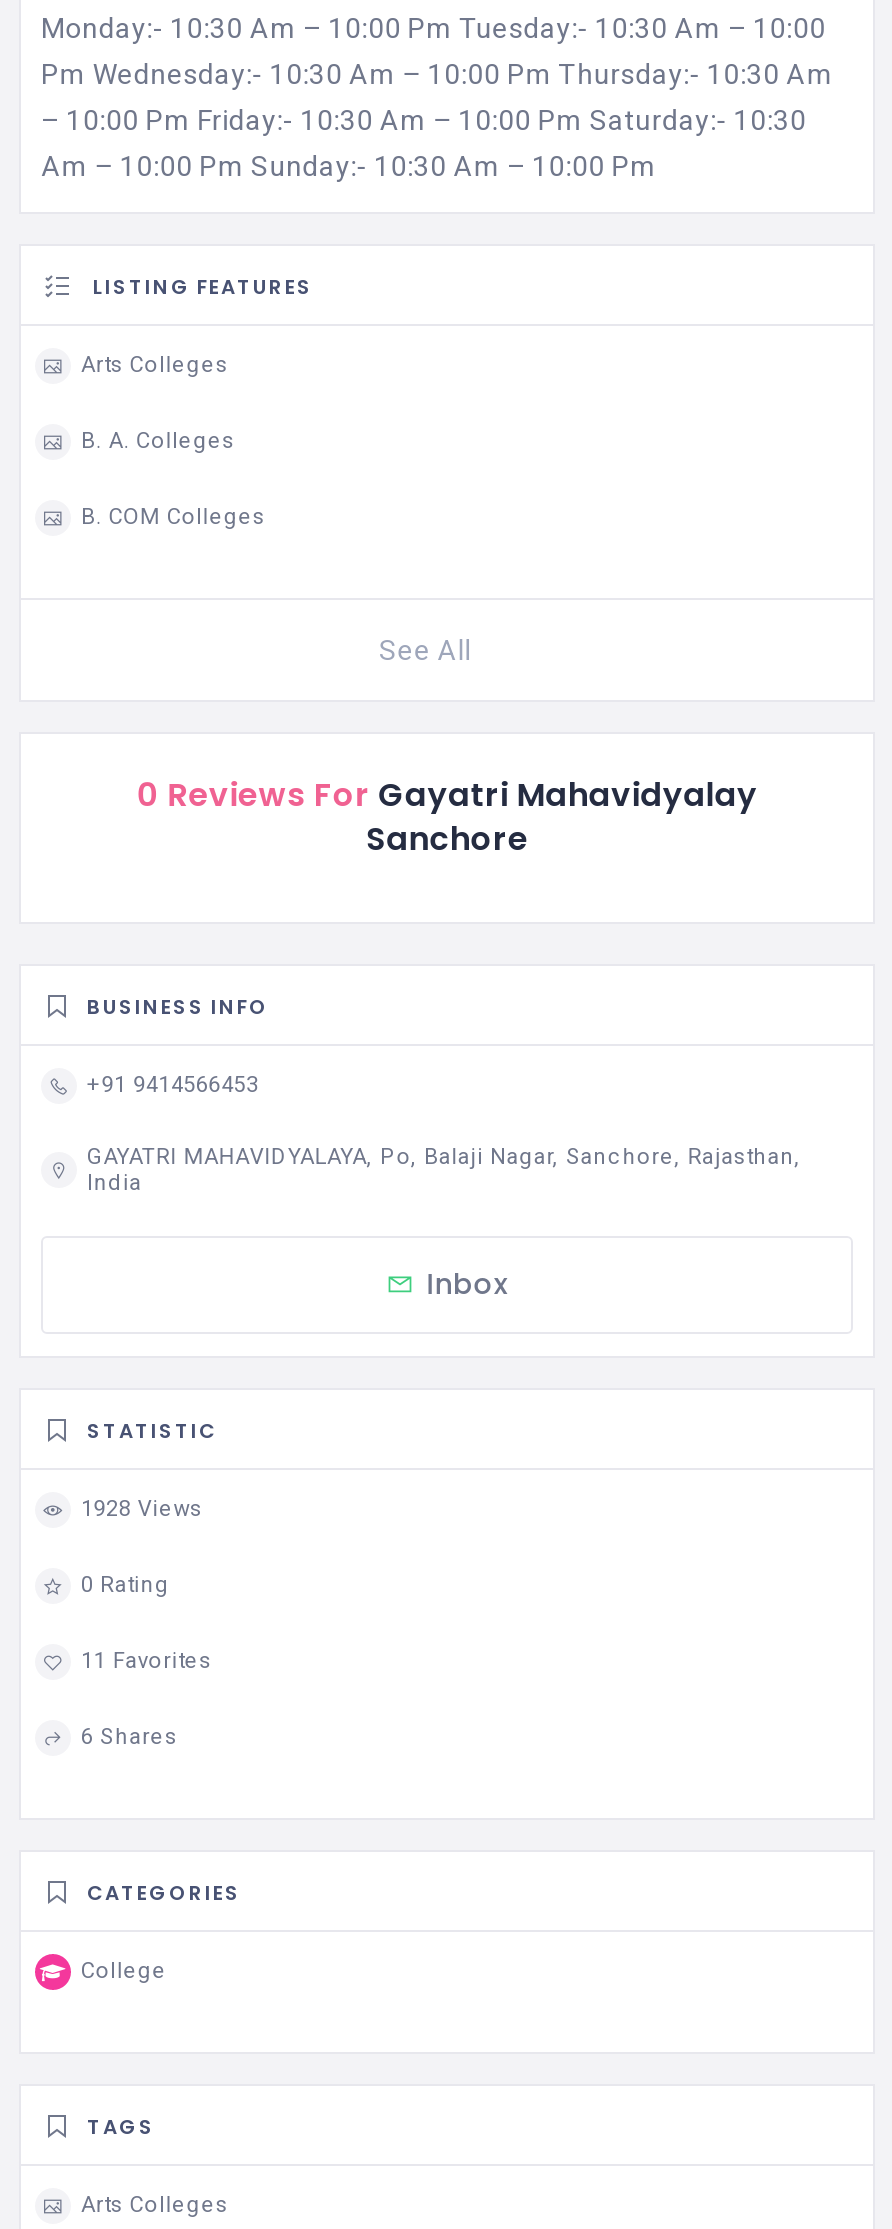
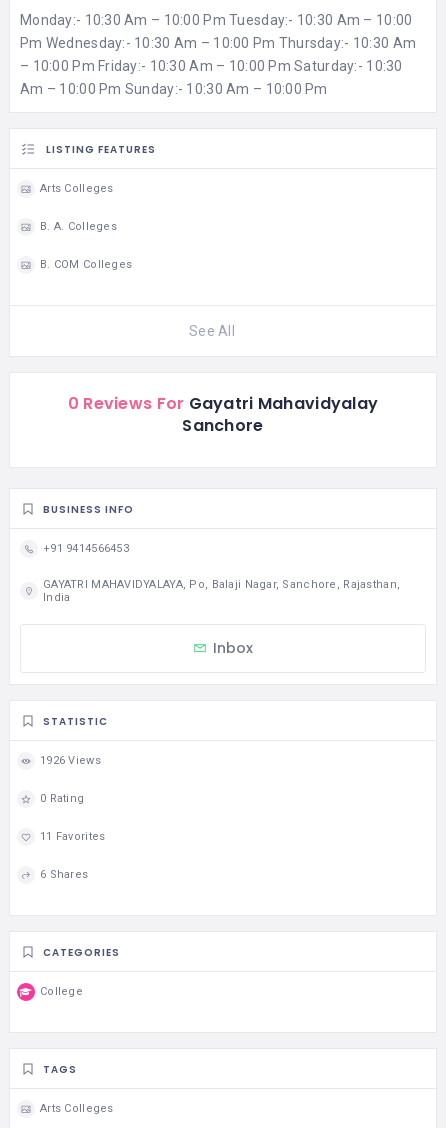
[81,1497,203,1523] 1928 Views -> [40,754,101,767] 1926 Views

